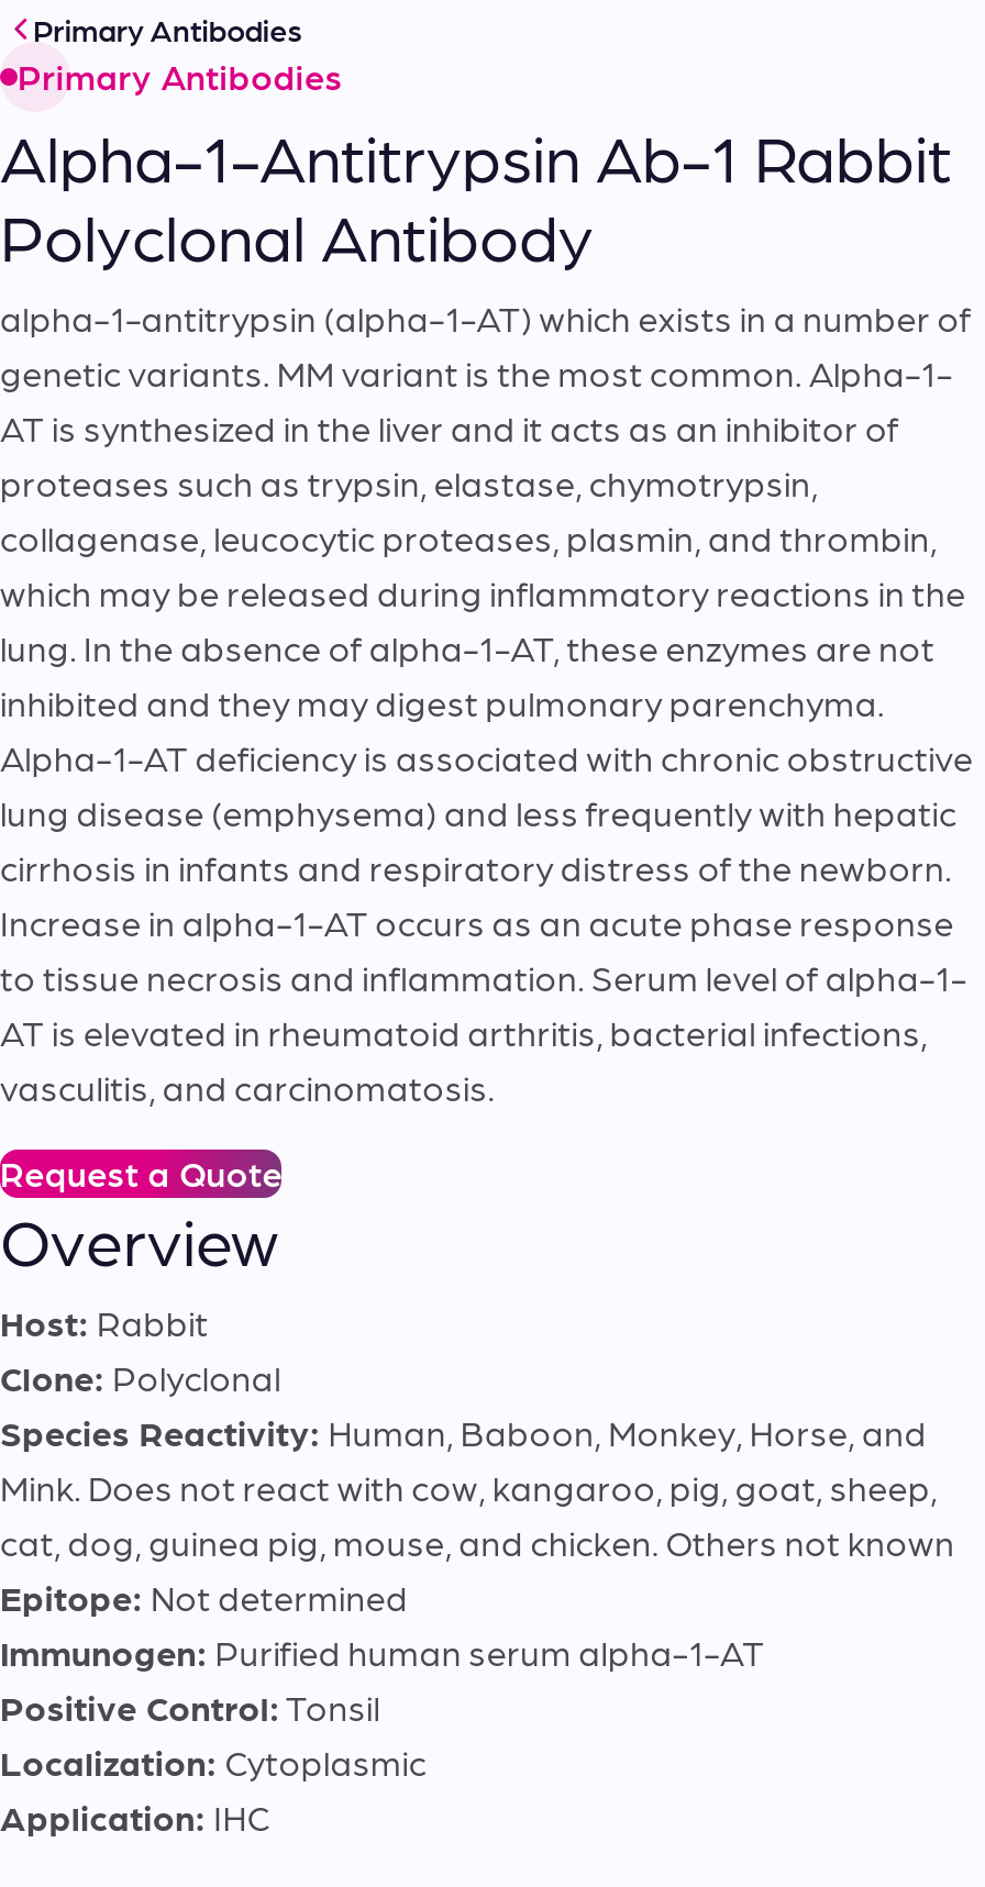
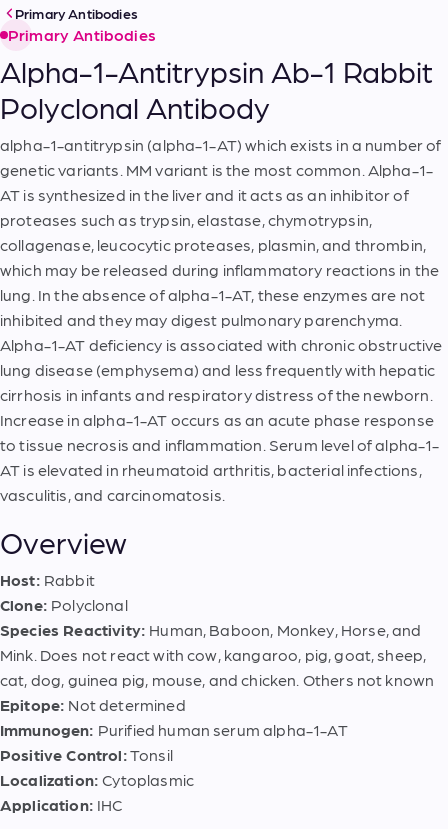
[0,1152,282,1194] Request a Quote -> none

